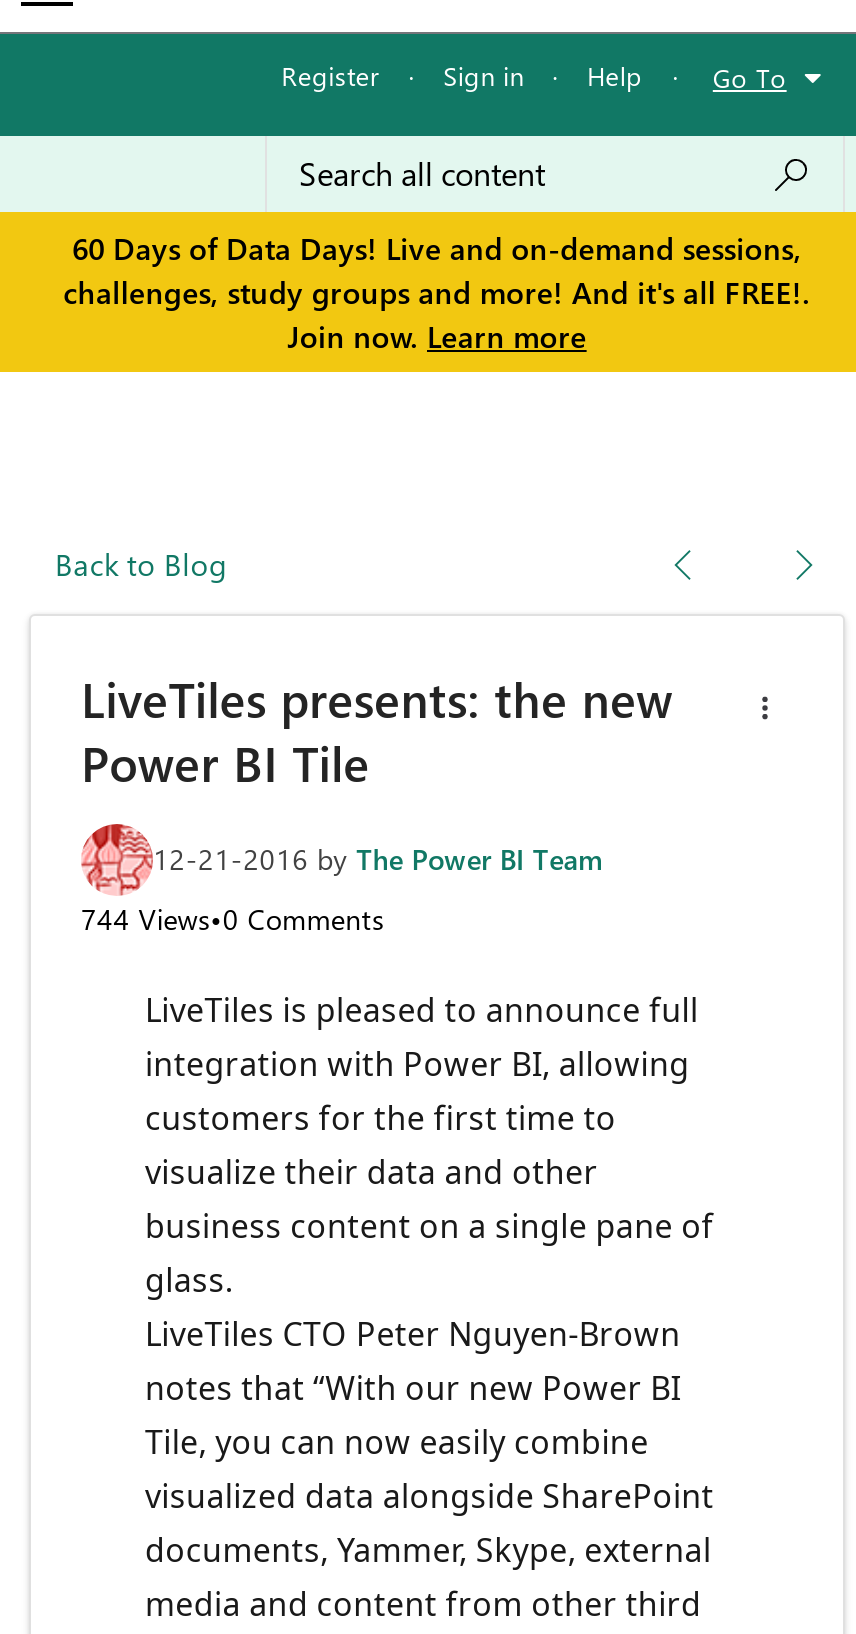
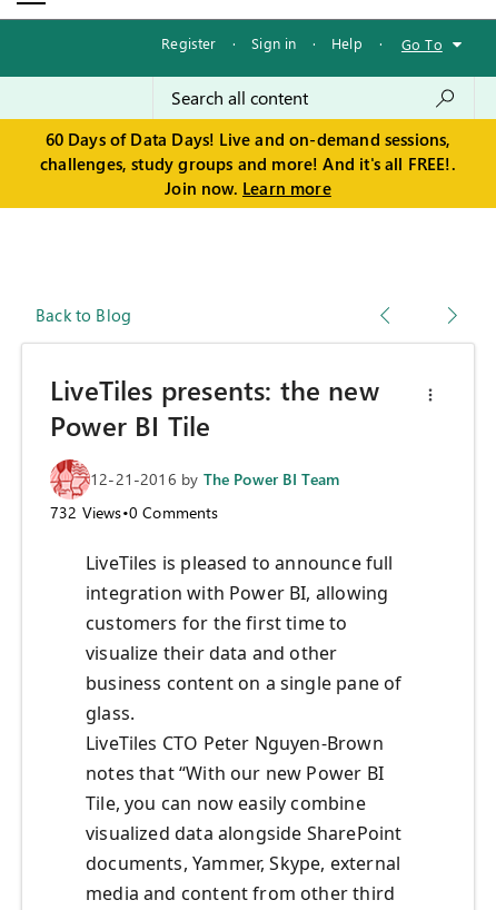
[81,901,384,939] 744 Views•0 Comments -> [50,502,219,523] 732 Views•0 Comments

